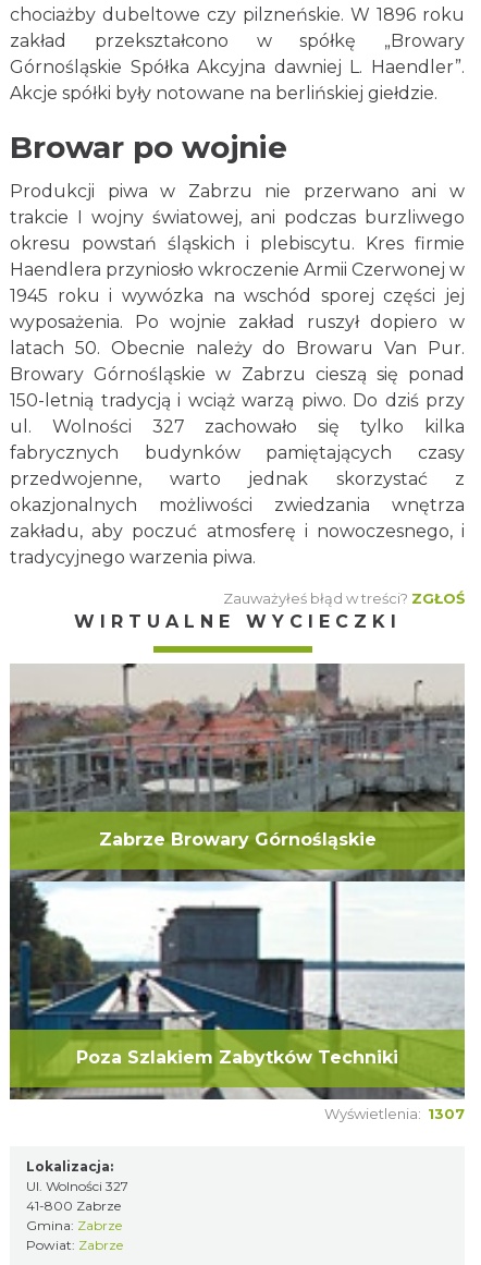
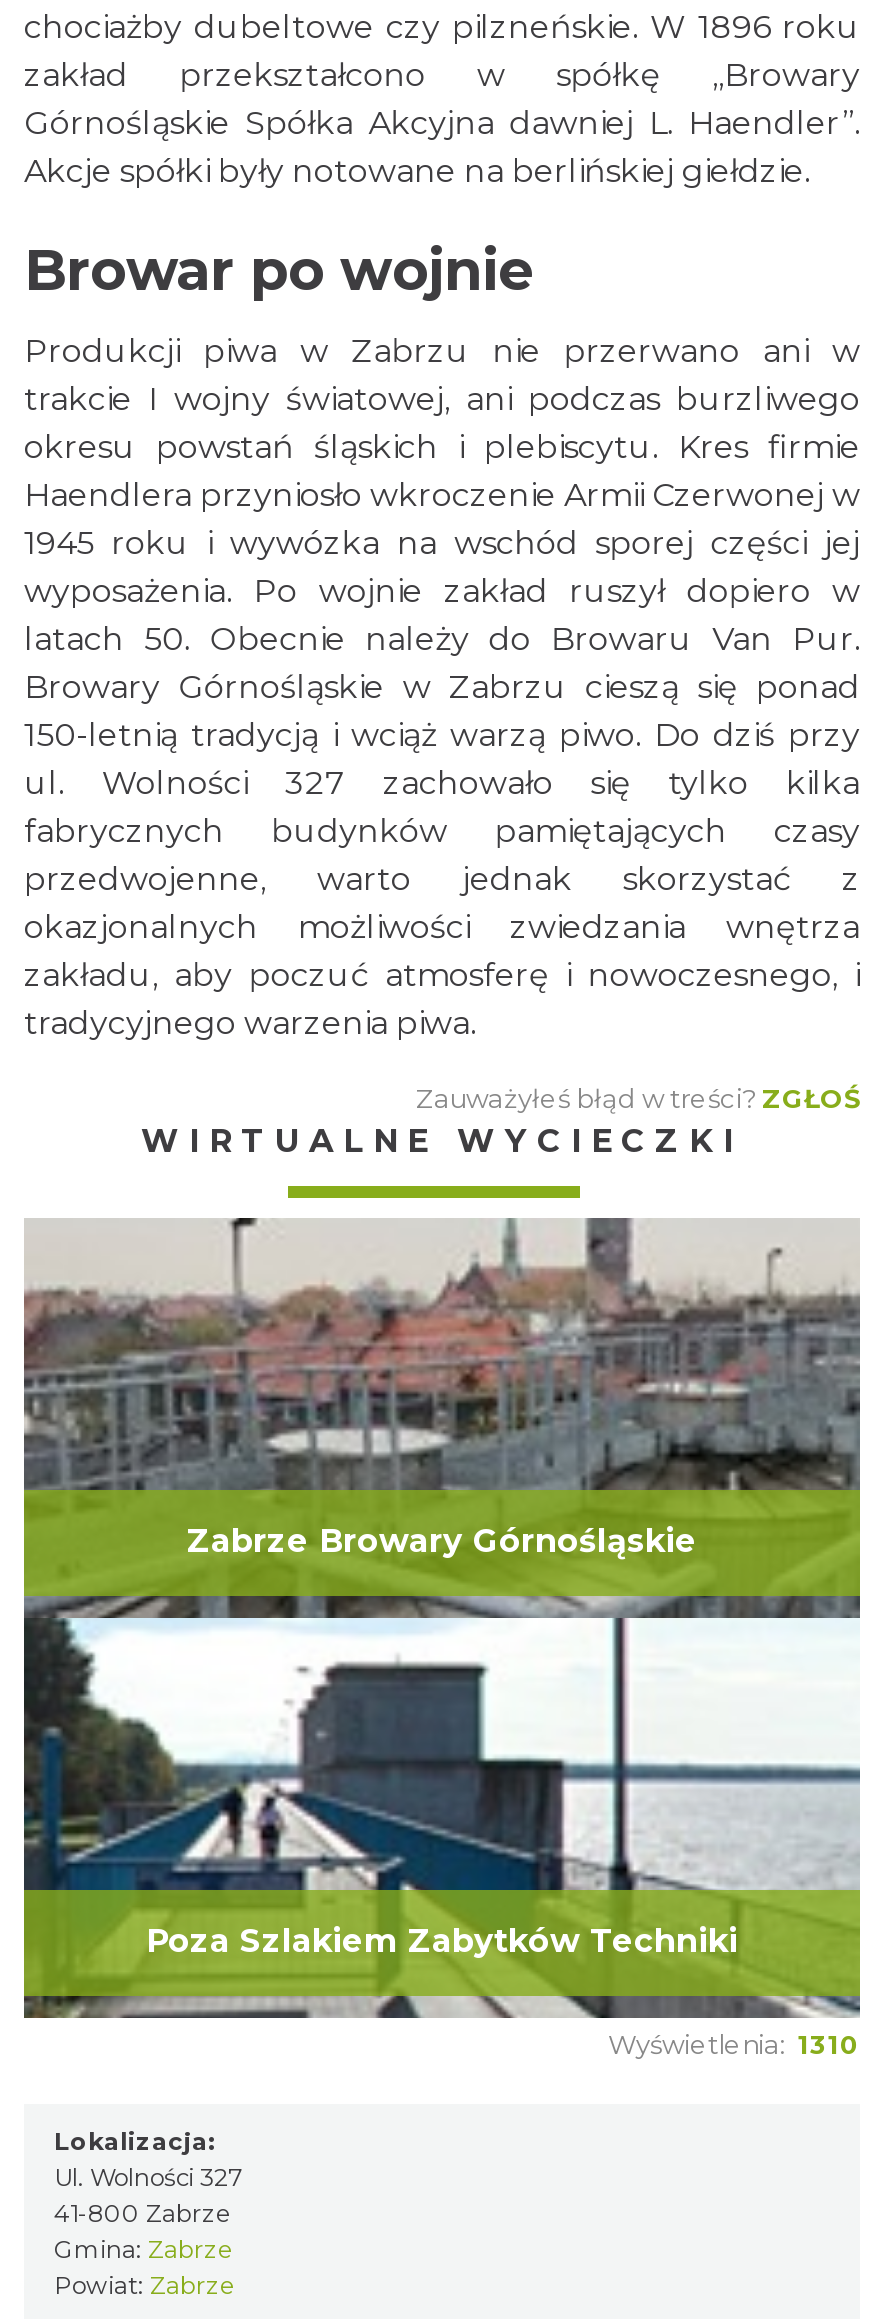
[324,1105,465,1122] Wyświetlenia: 1307 -> [608,2028,860,2060] Wyświetlenia: 1310

